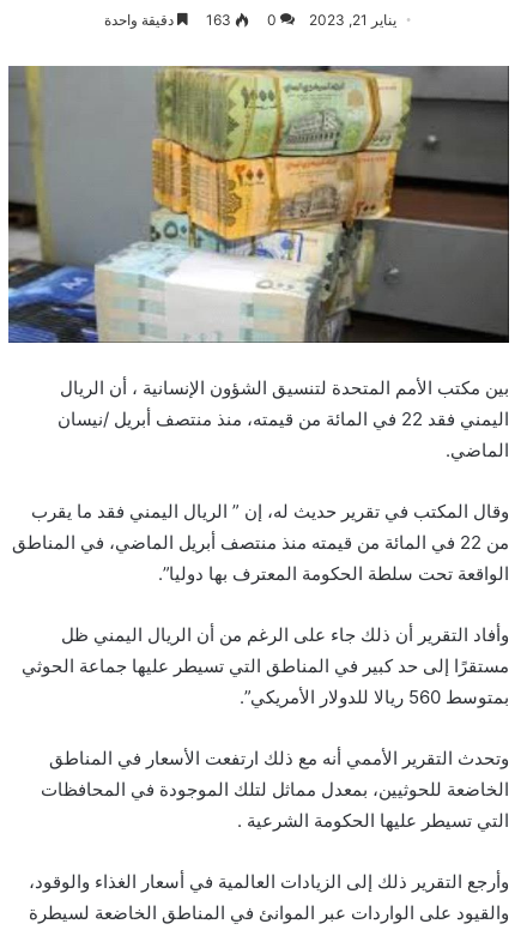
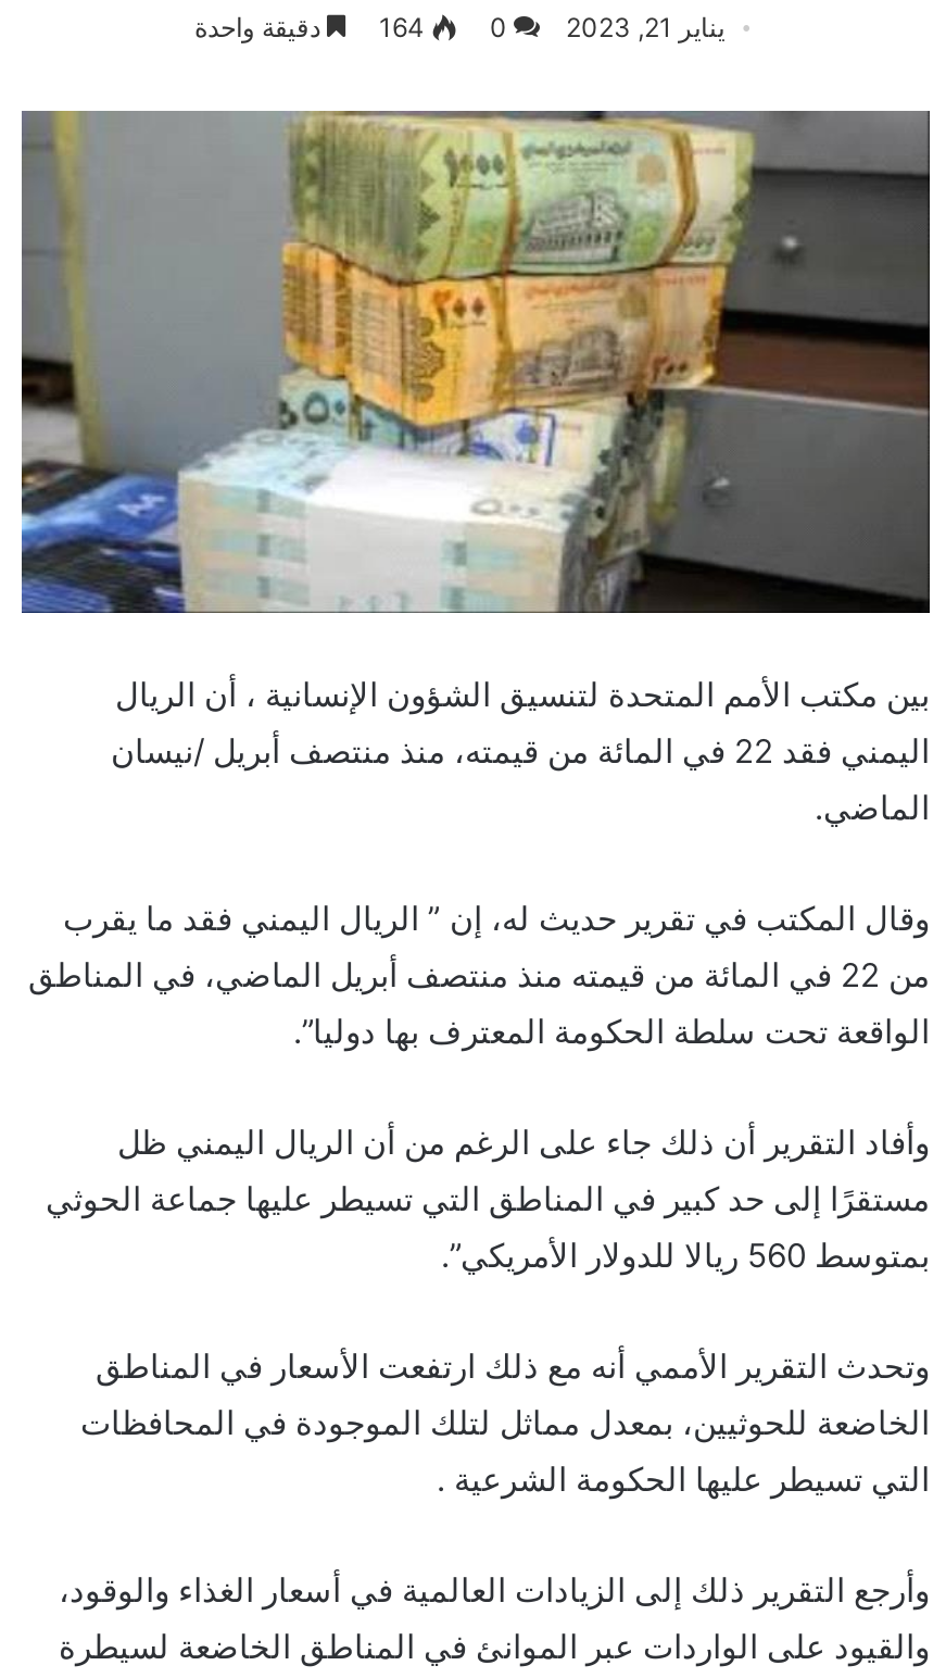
[104,11,276,29] 0 163 دقيقة واحدة -> [194,11,507,43] 0 164 دقيقة واحدة

